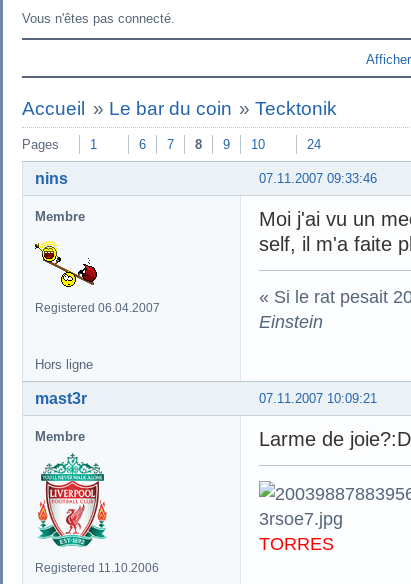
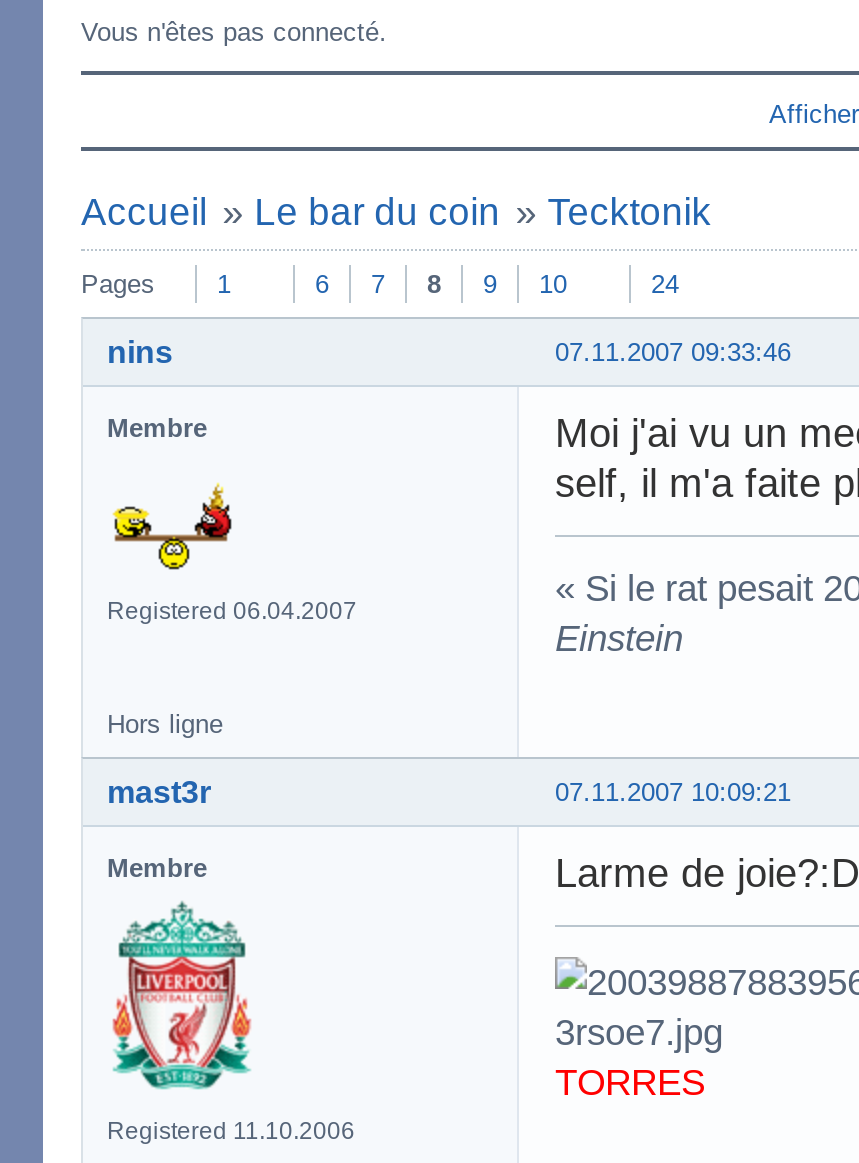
[34,240,98,286] [image] -> [107,477,235,565] [image]

